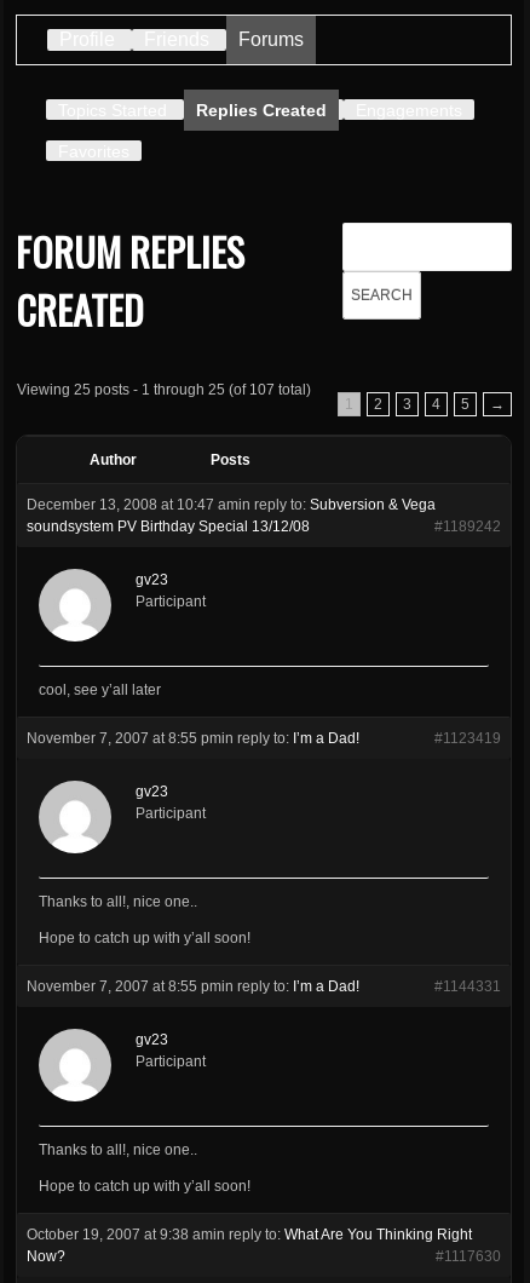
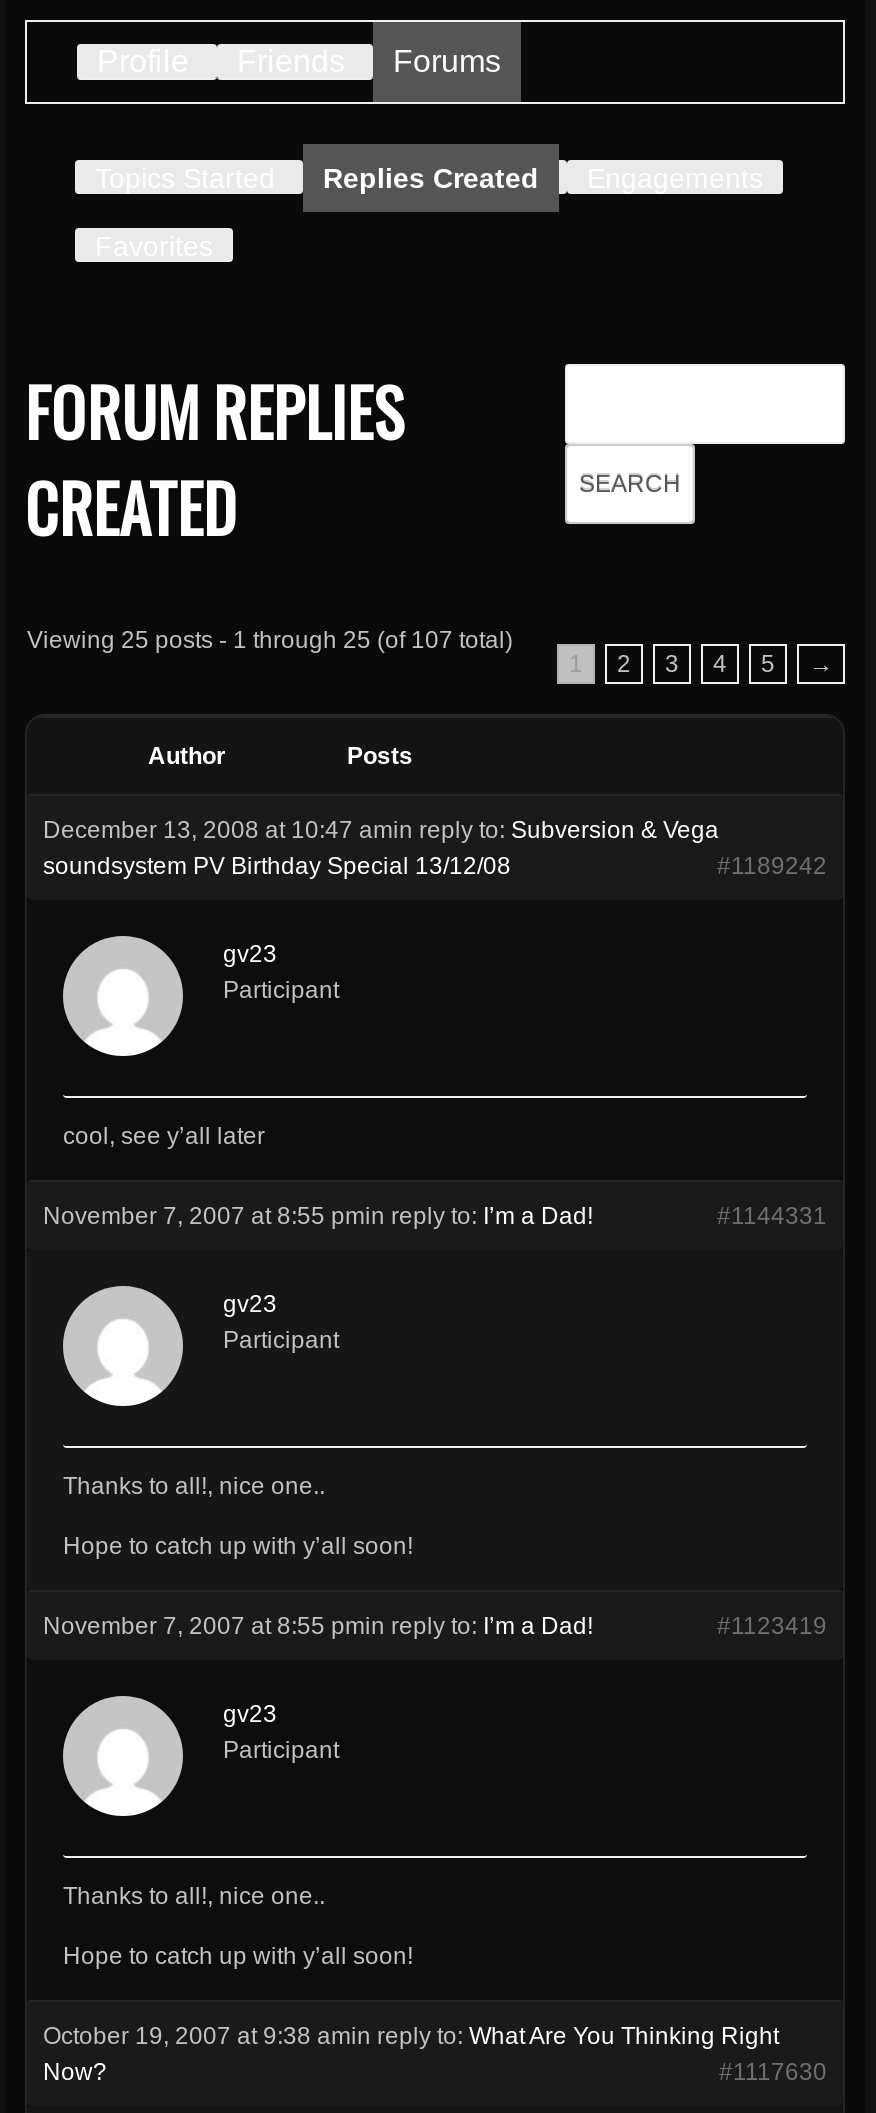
[434,730,501,747] #1123419 -> [717,1202,827,1230] #1144331
[434,978,501,995] #1144331 -> [717,1612,827,1640] #1123419

